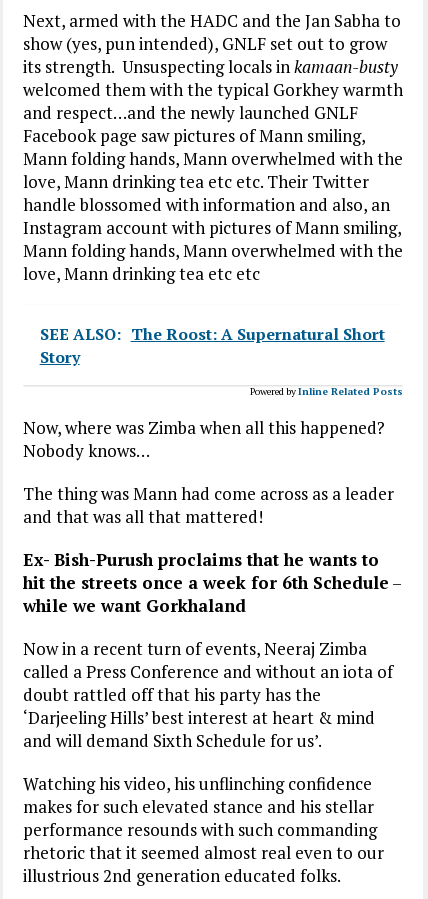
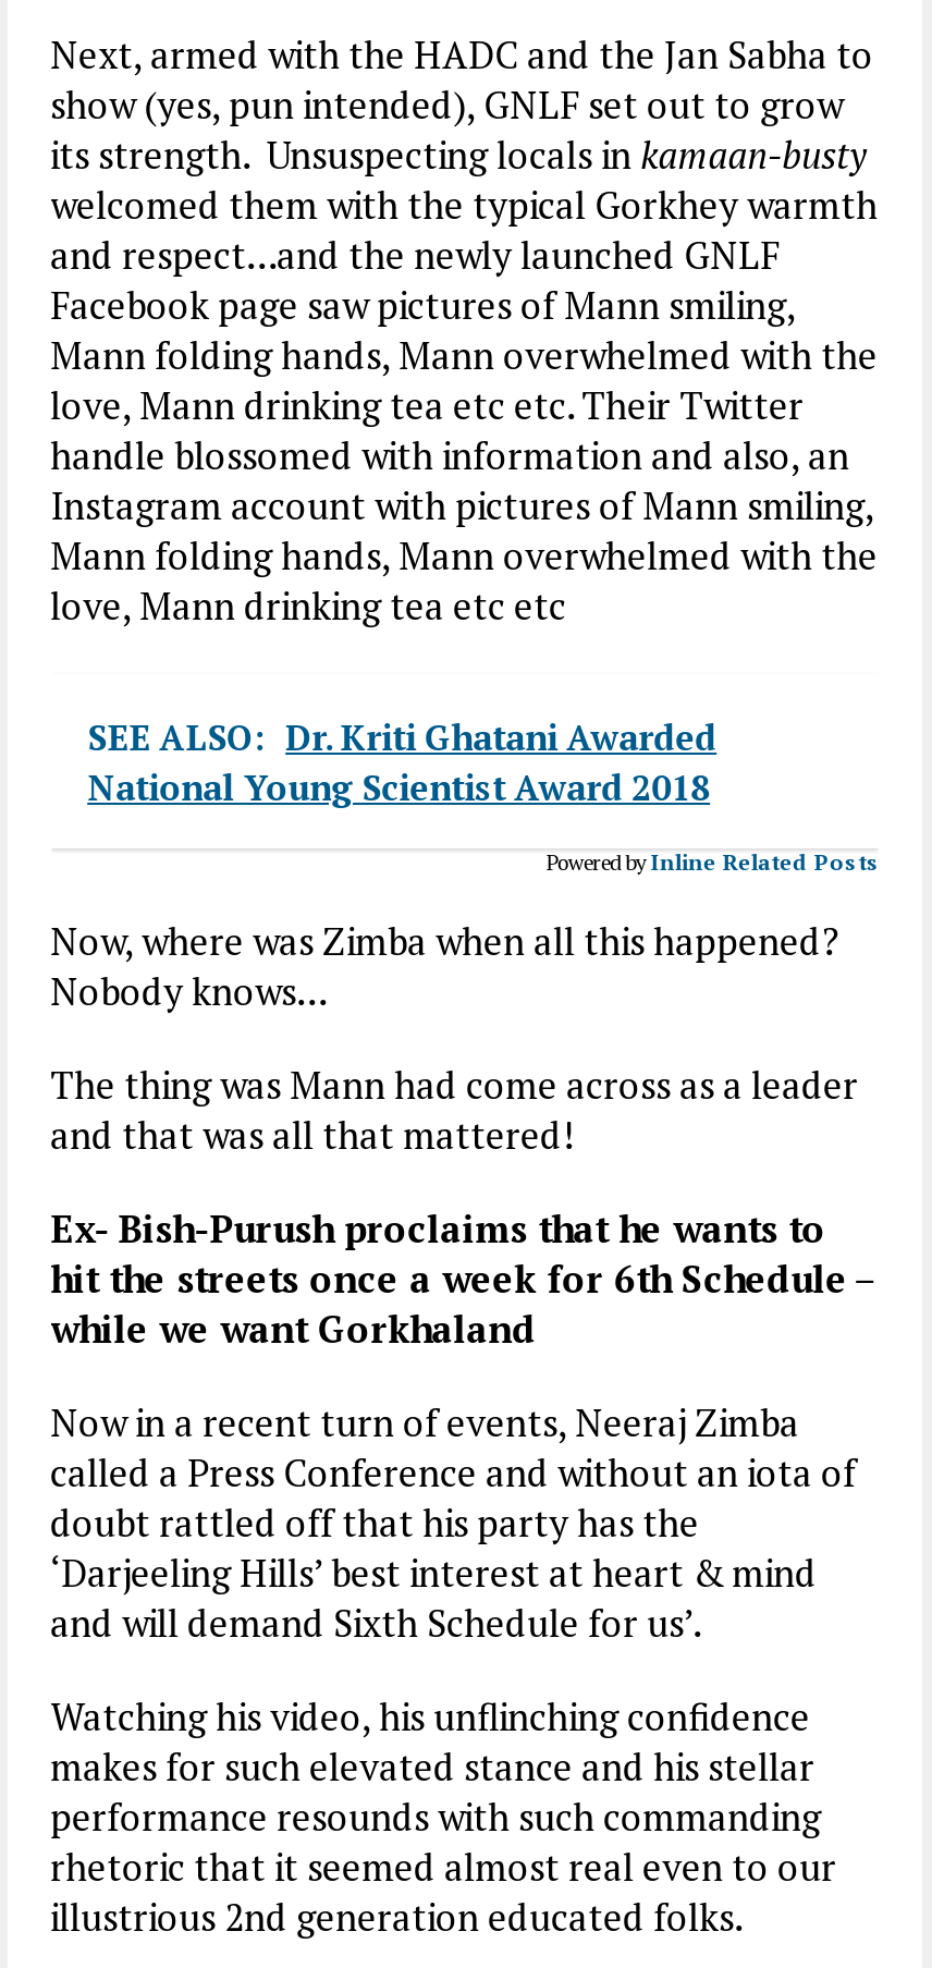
[40,323,385,368] SEE ALSO: The Roost: A Supernatural Short | Story -> [87,713,717,811] SEE ALSO: Dr. Kriti Ghatani Awarded | National Young Scientist Award 2018

